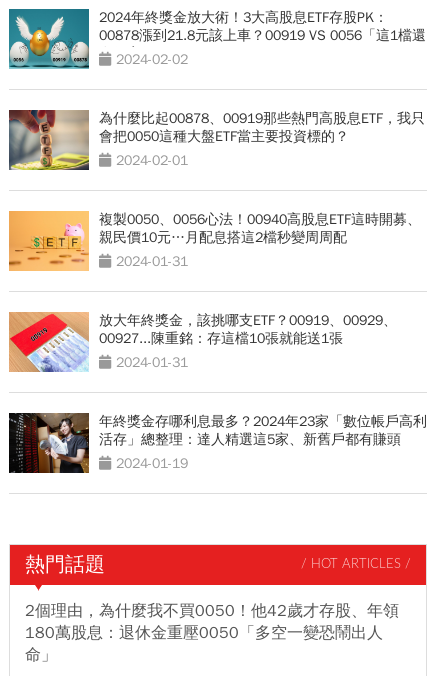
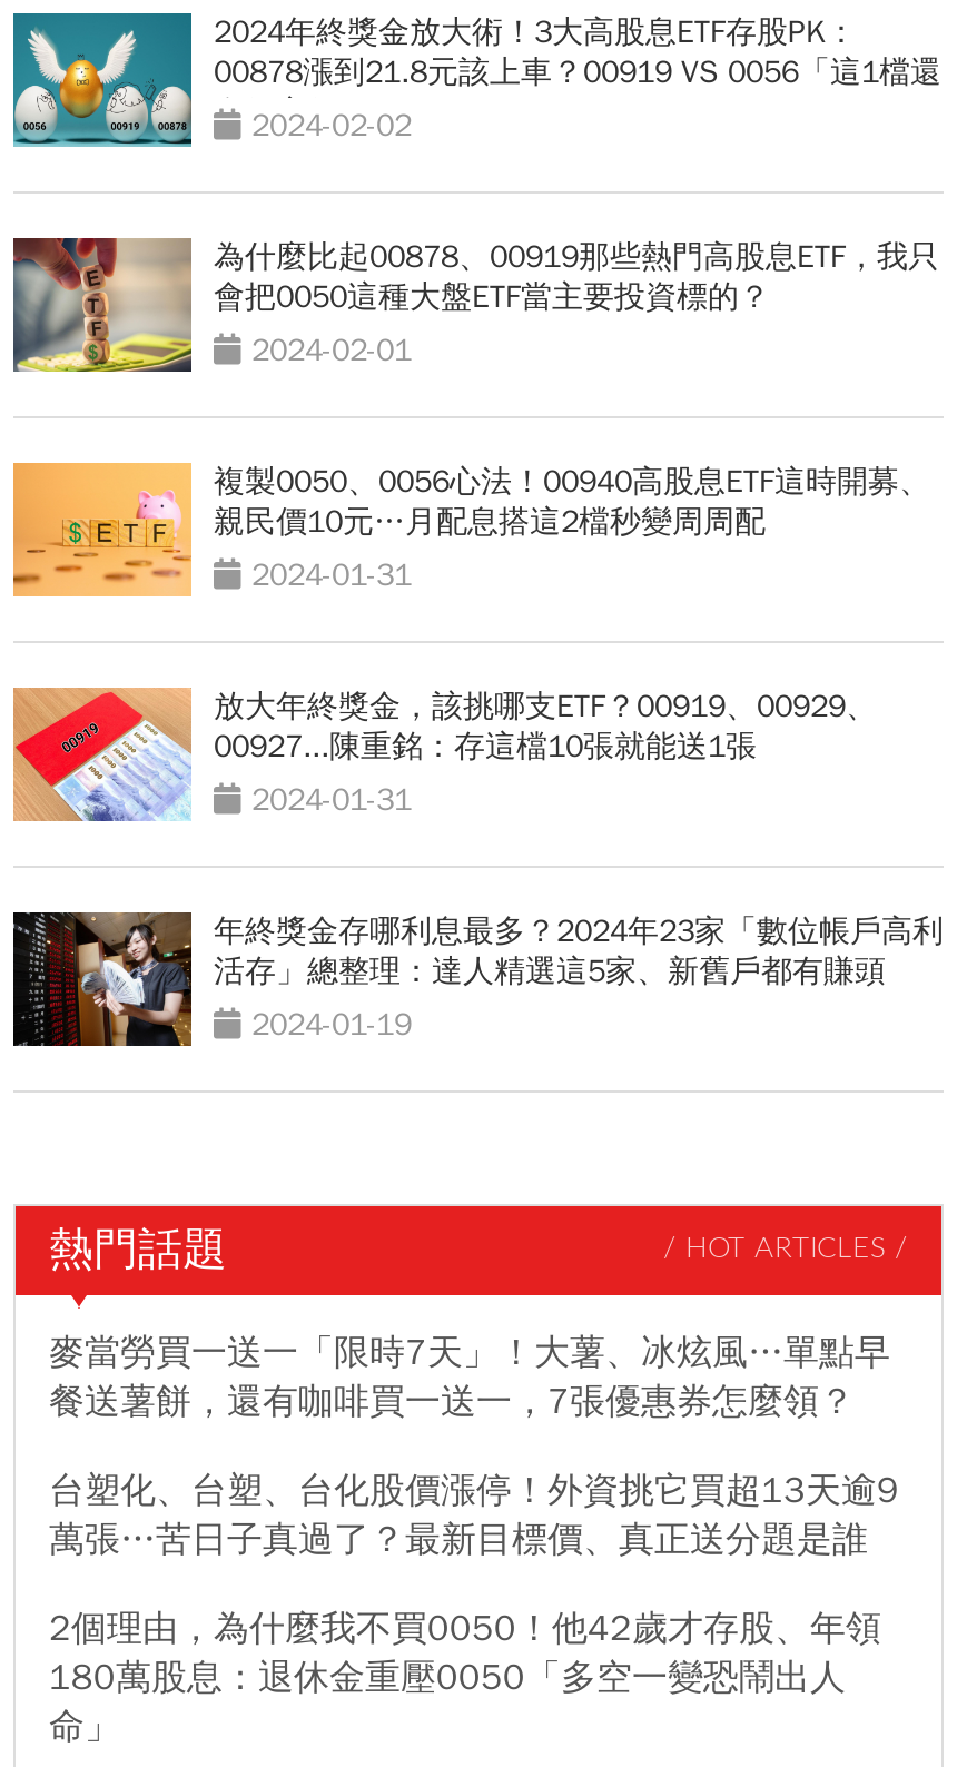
none -> [49,1331,899,1562] 麥當勞買一送一「限時7天」！大薯、冰炫風…單點早 | 餐送薯餅，還有咖啡買一送一，7張優惠券怎麼領？ | 台塑化、台塑、台化股價漲停！外資挑它買超13天逾9 | 萬張…苦日子真過了？最新目標價、真正送分題是誰

